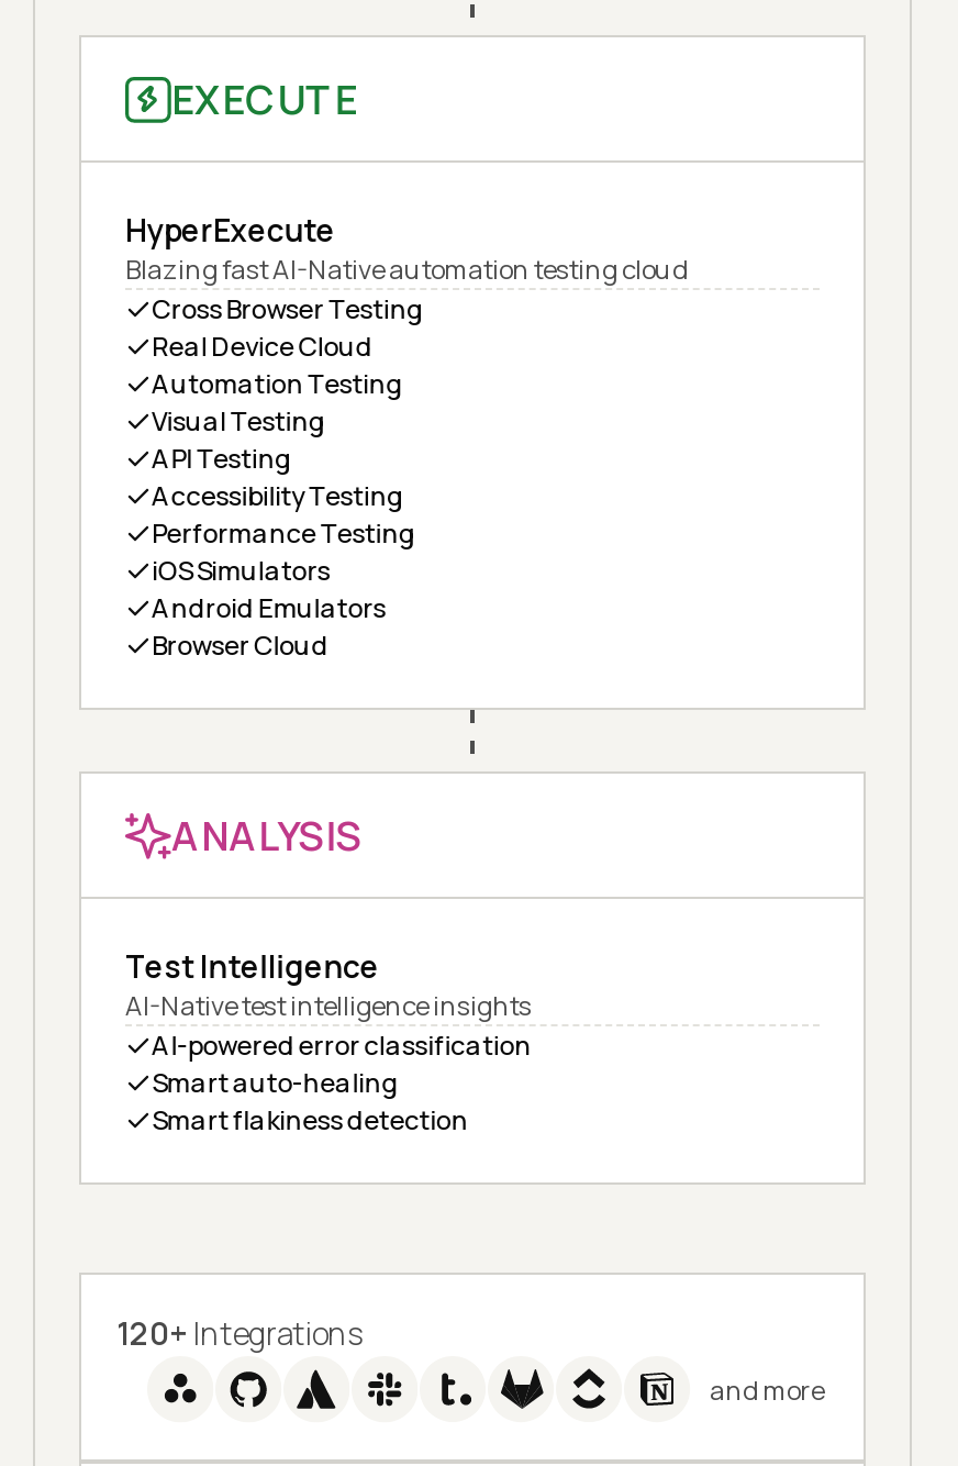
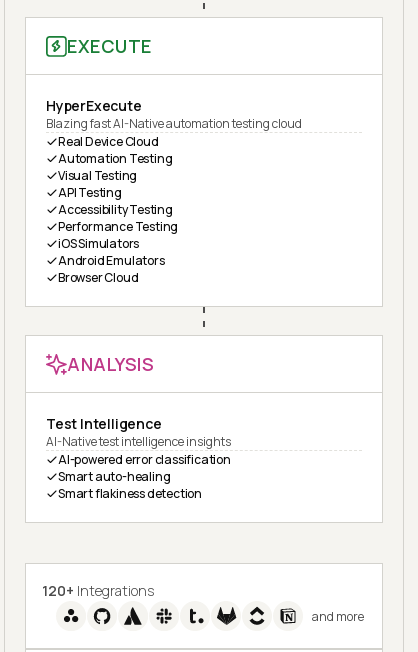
[152,291,424,328] Cross Browser Testing -> none

